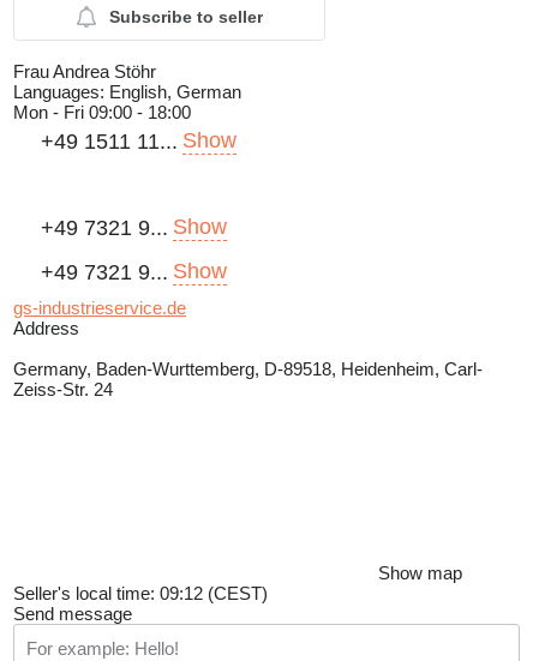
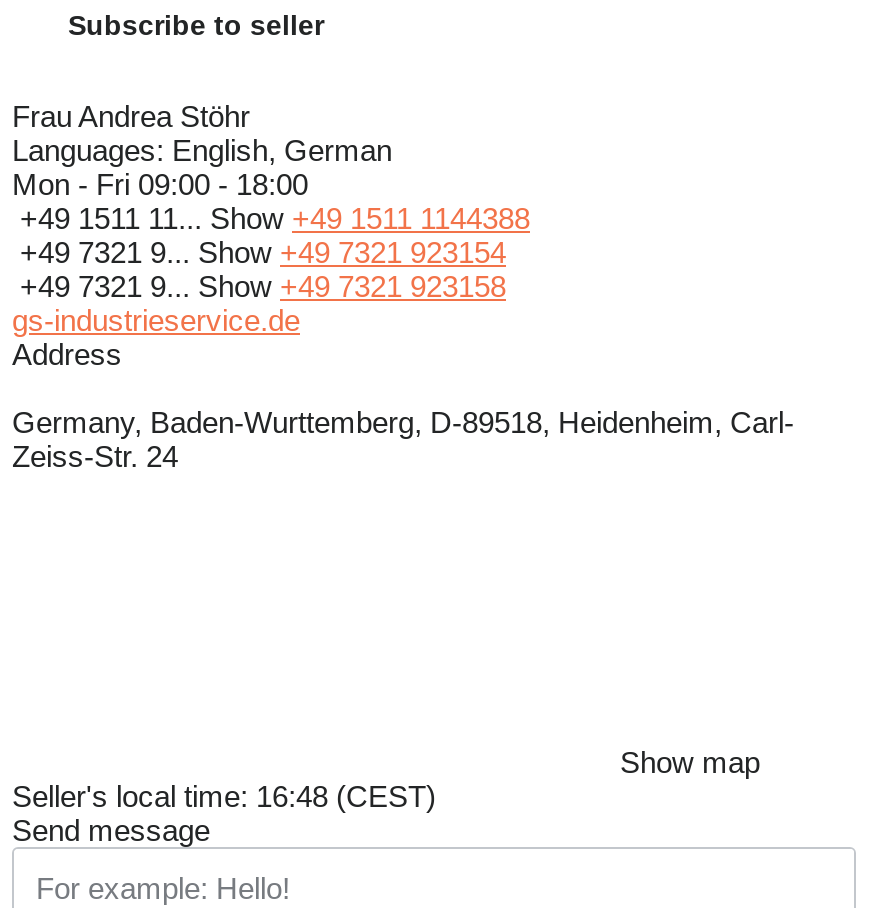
[41,128,236,284] +49 1511 11... Show | +49 7321 9... Show | +49 7321 9... Show -> [20,201,530,303] +49 1511 11... Show +49 1511 1144388 | +49 7321 9... Show +49 7321 923154 | +49 7321 9... Show +49 7321 923158
[13,583,268,604] Seller's local time: 09:12 (CEST) -> [12,779,436,813] Seller's local time: 16:48 (CEST)

